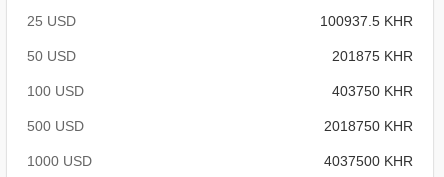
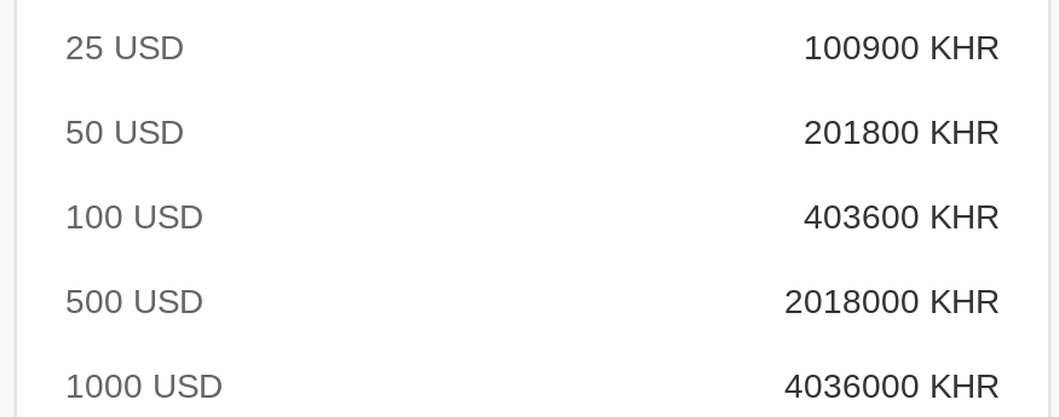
[320,13,413,29] 100937.5 KHR -> [804,27,1000,66] 100900 KHR
[332,48,413,64] 201875 KHR -> [804,112,1000,150] 201800 KHR
[332,83,413,99] 403750 KHR -> [804,196,1000,235] 403600 KHR
[324,118,413,134] 2018750 KHR -> [784,281,1000,320] 2018000 KHR
[324,153,413,169] 4037500 KHR -> [784,366,1000,404] 4036000 KHR

